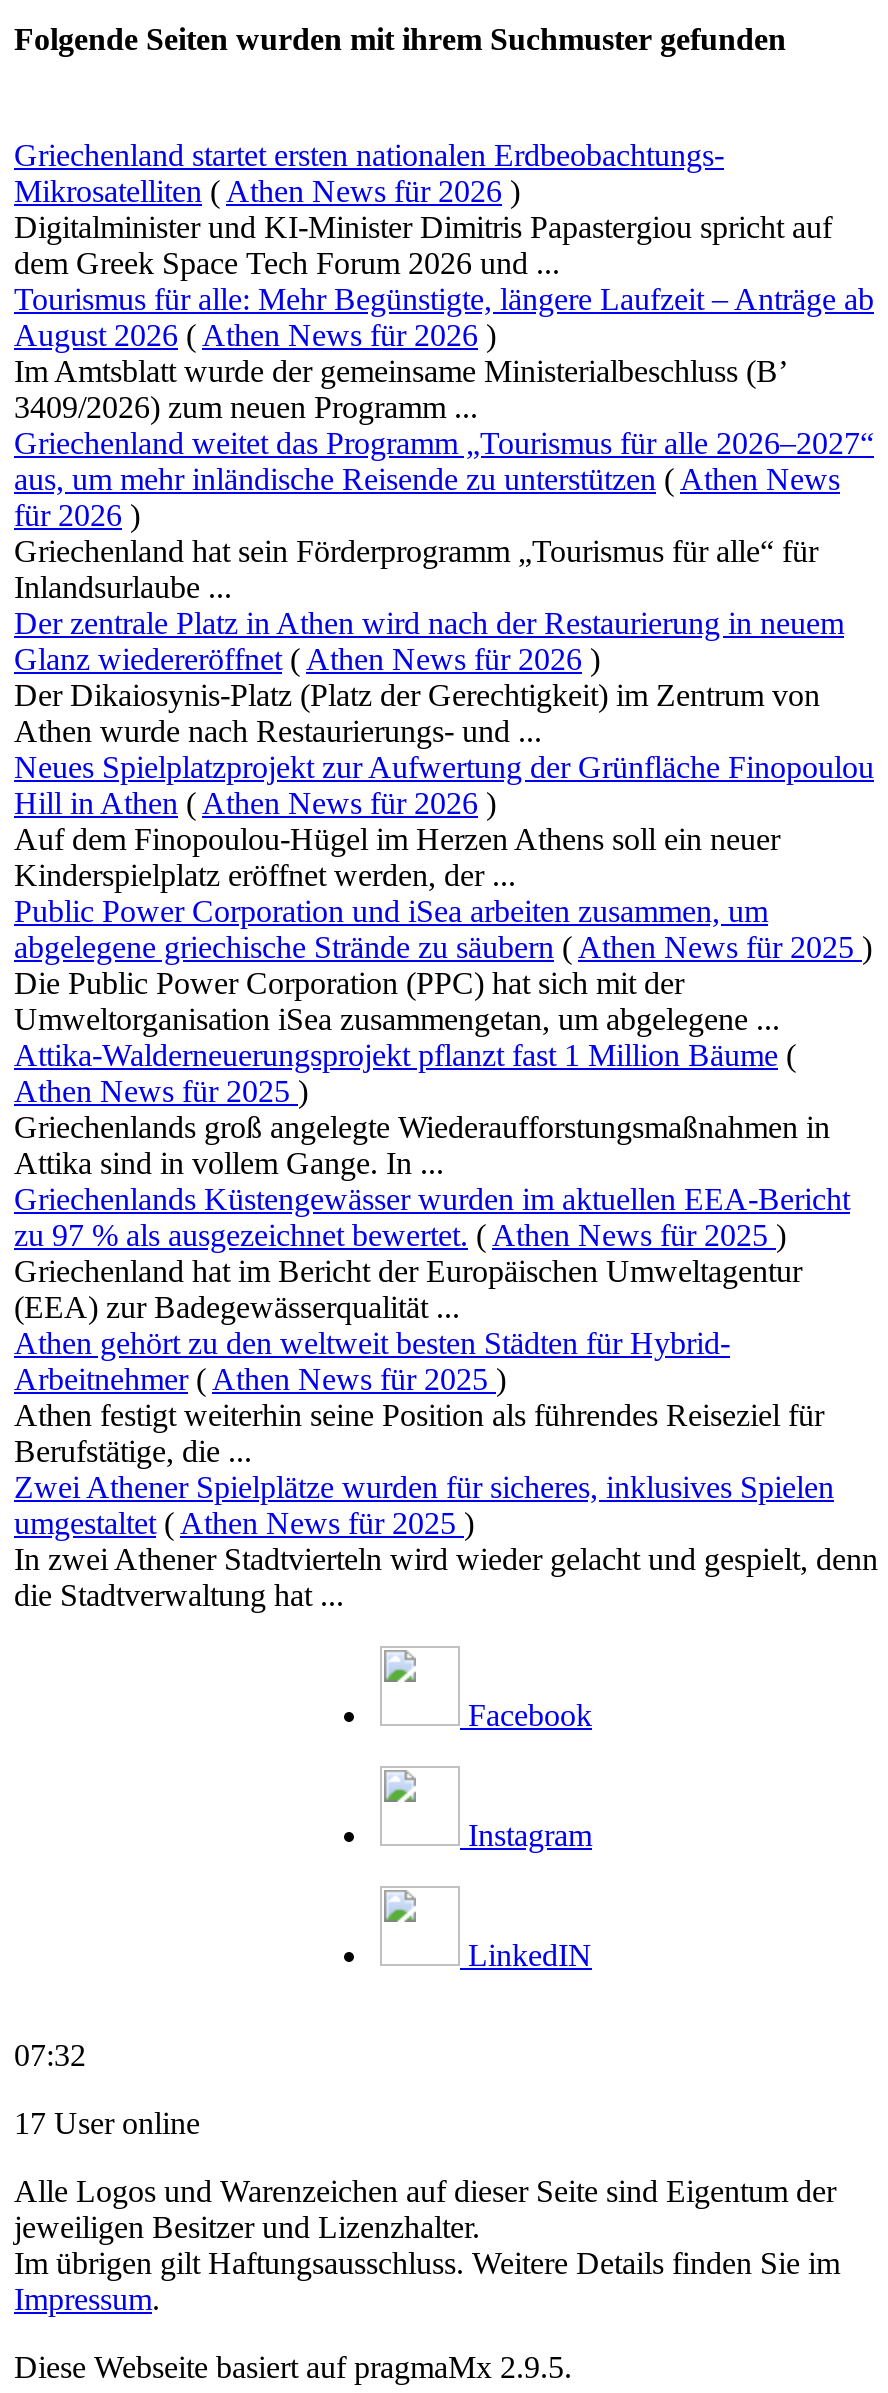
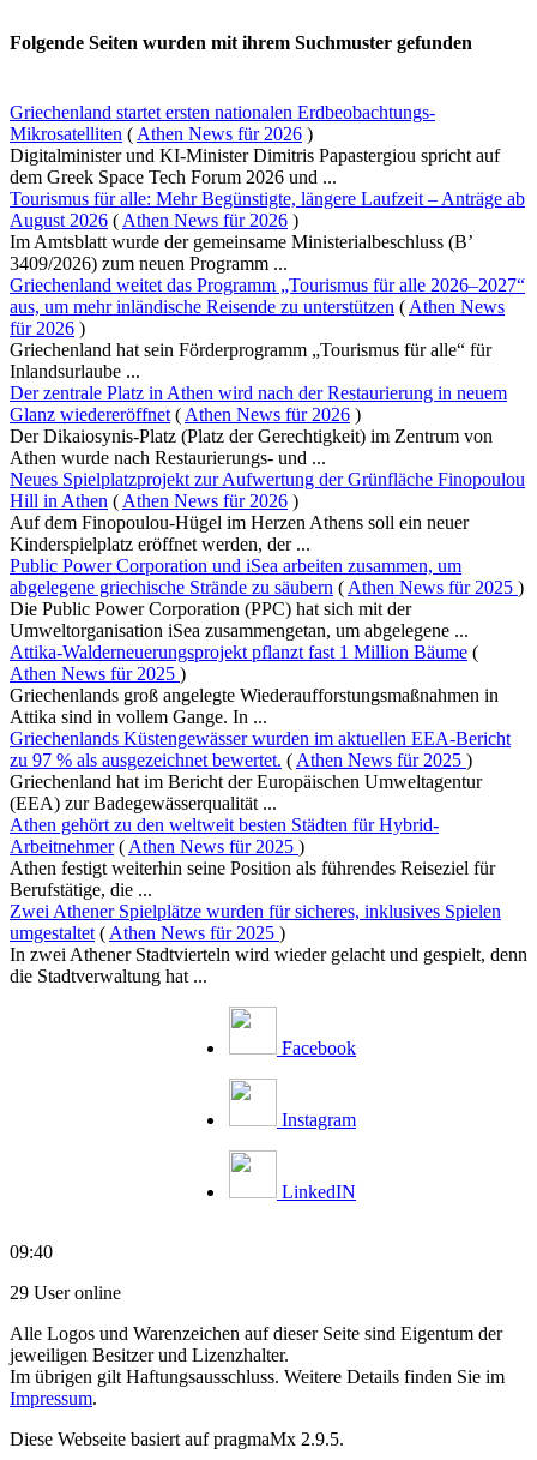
[14,2038,86,2072] 07:32 -> [10,1241,53,1262] 09:40
[14,2106,200,2140] 17 User online -> [10,1282,121,1303] 29 User online

